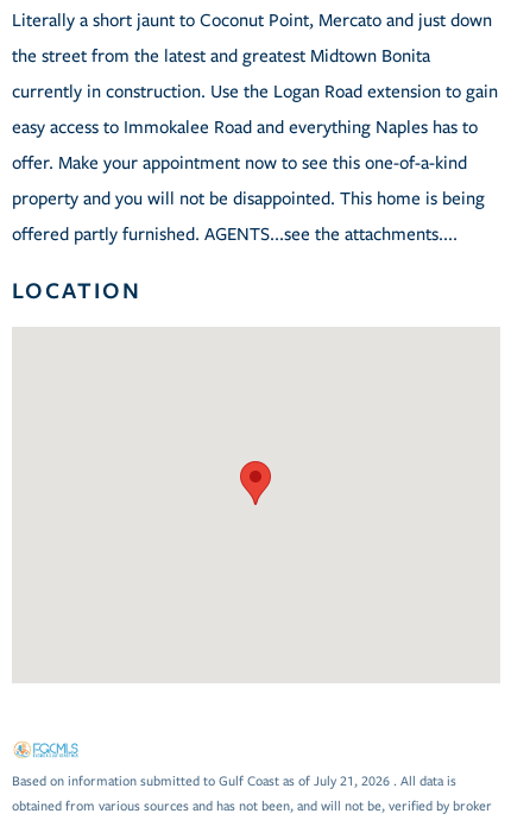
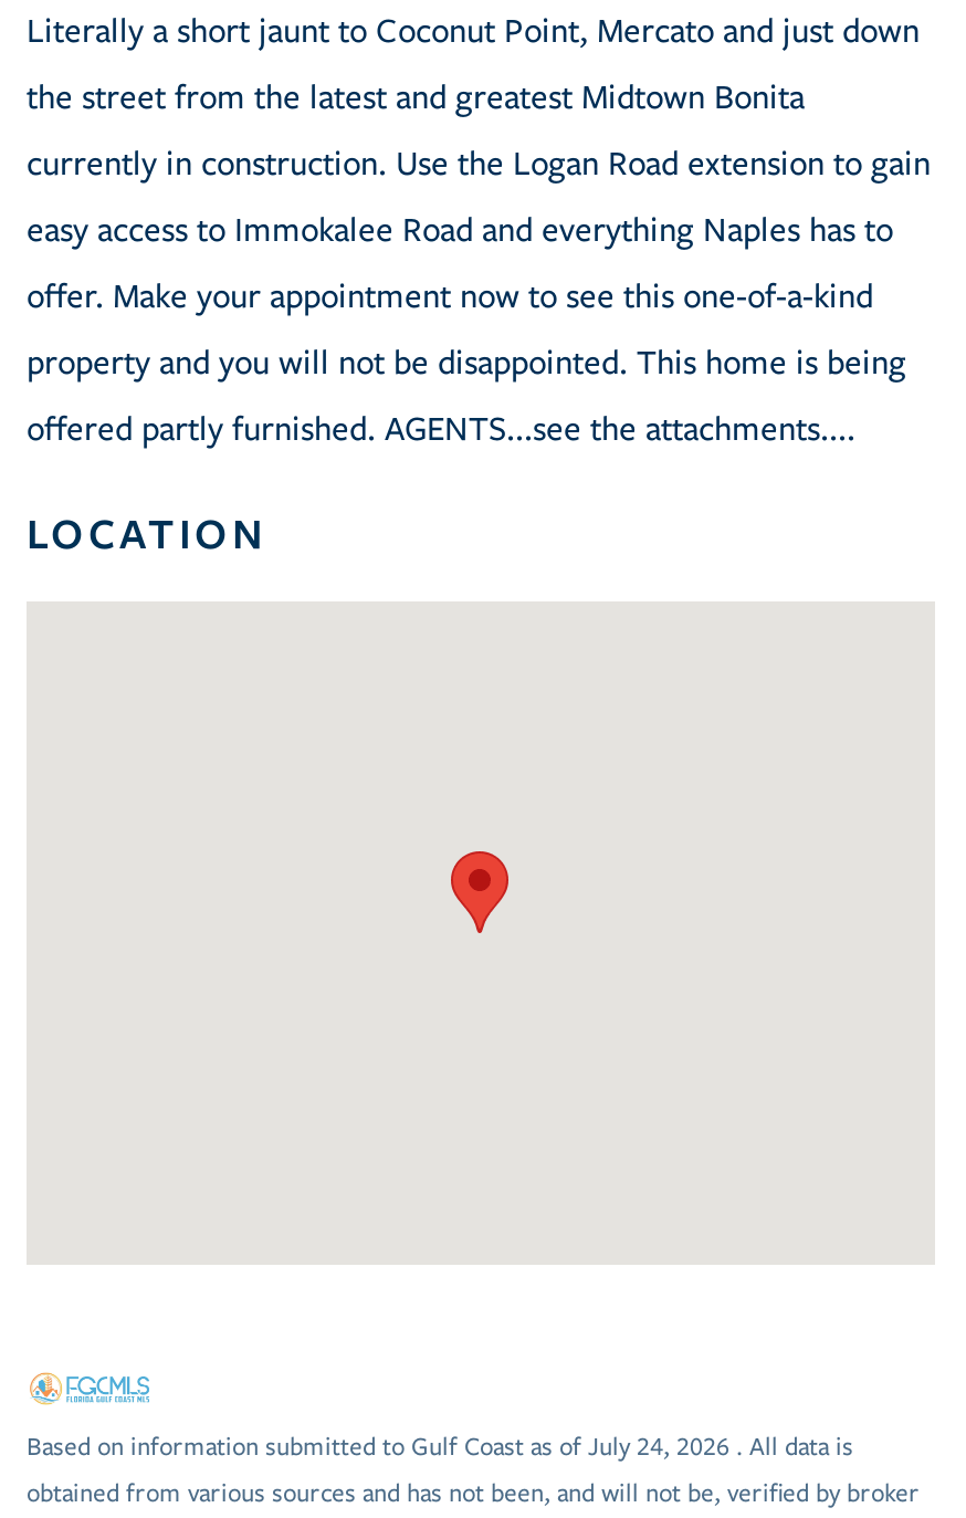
[12,774,456,789] Based on information submitted to Gulf Coast as of July 21, 2026 . All data is -> [27,1433,853,1462] Based on information submitted to Gulf Coast as of July 24, 2026 . All data is

